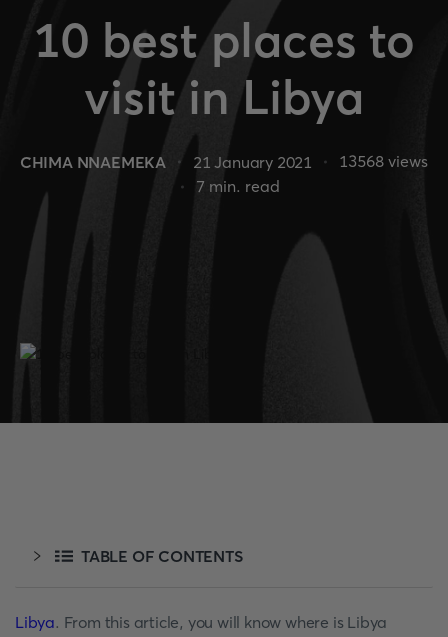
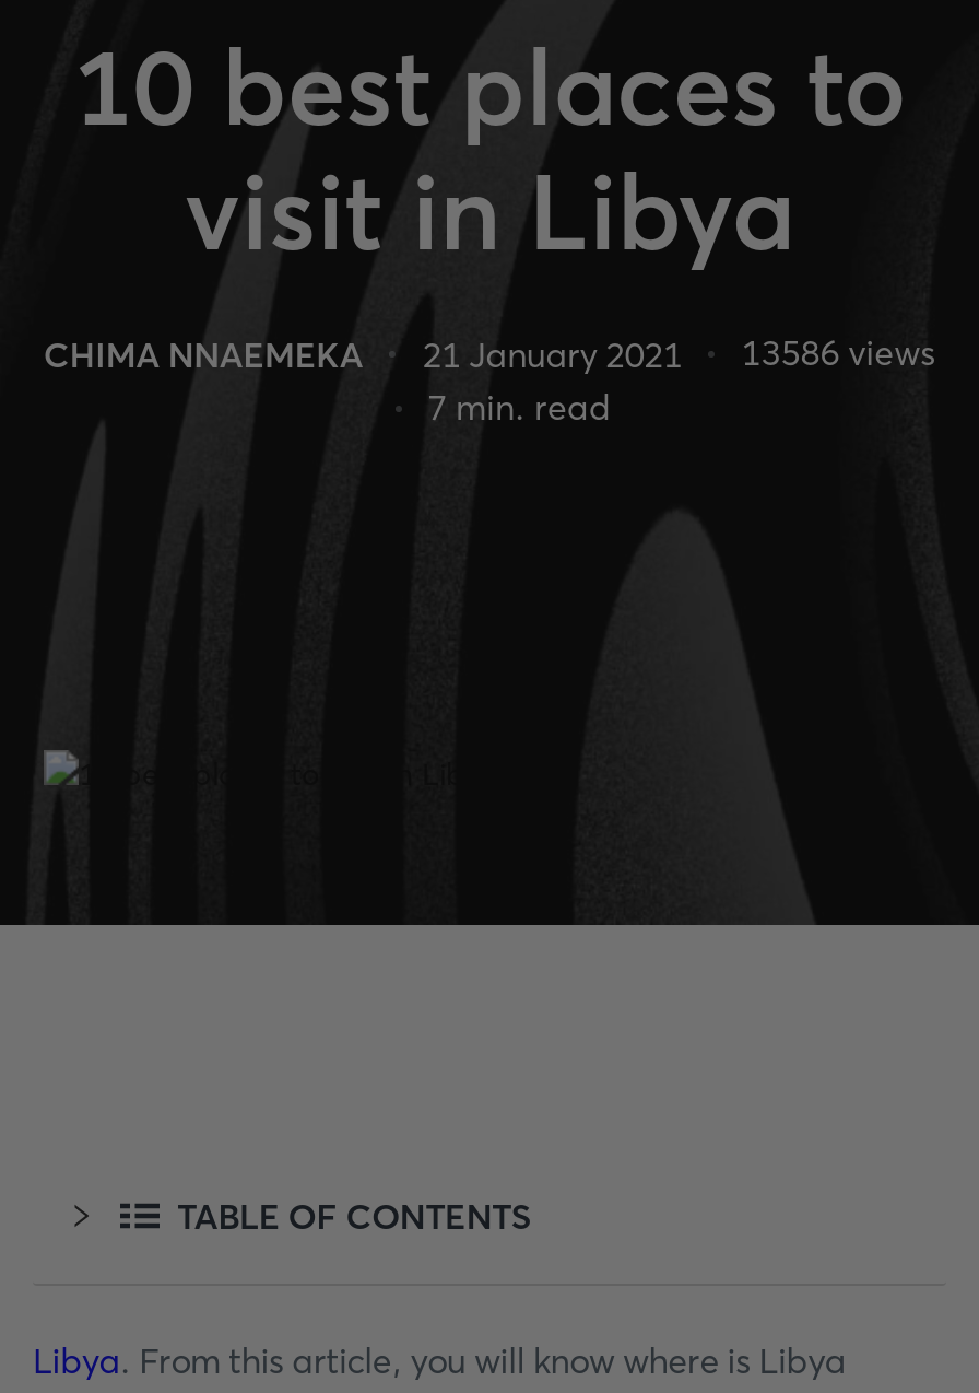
[20,151,428,171] CHIMA NNAEMEKA 21 January 2021 13568 views -> [43,330,936,375] CHIMA NNAEMEKA 21 January 2021 13586 views

